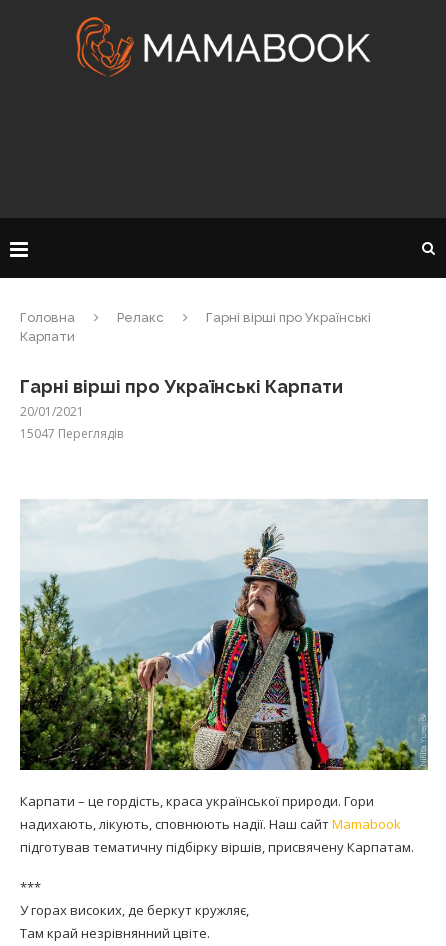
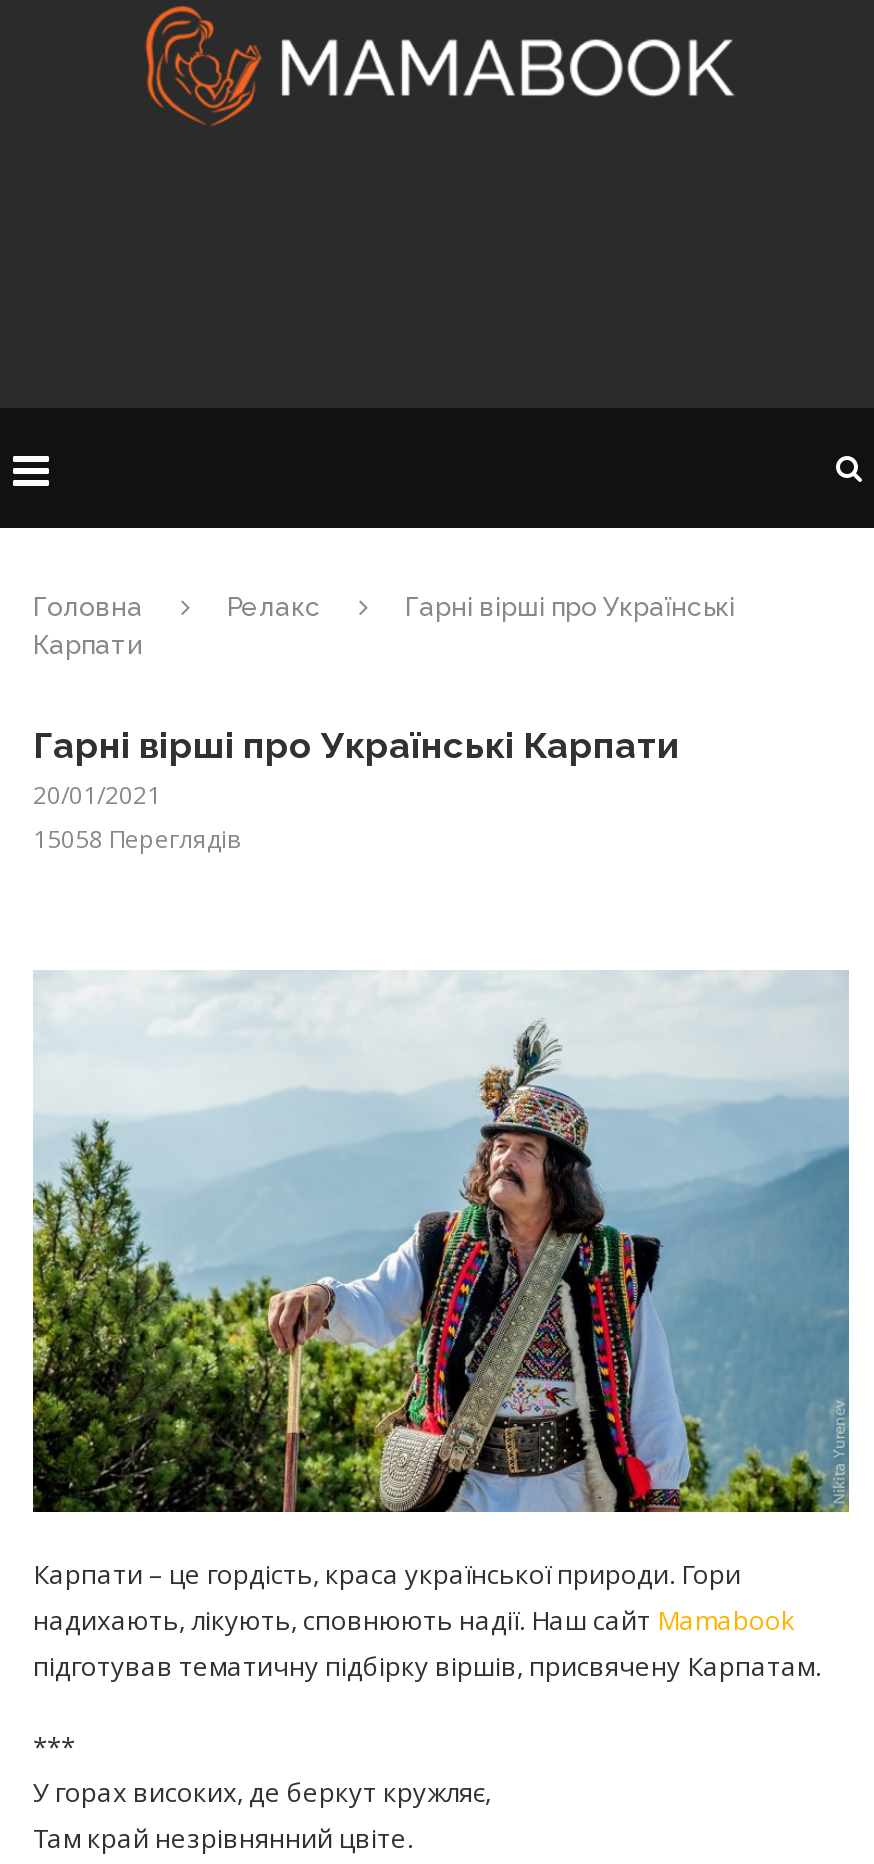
[20,425,123,442] 15047 Переглядів -> [33,822,239,856] 15058 Переглядів

